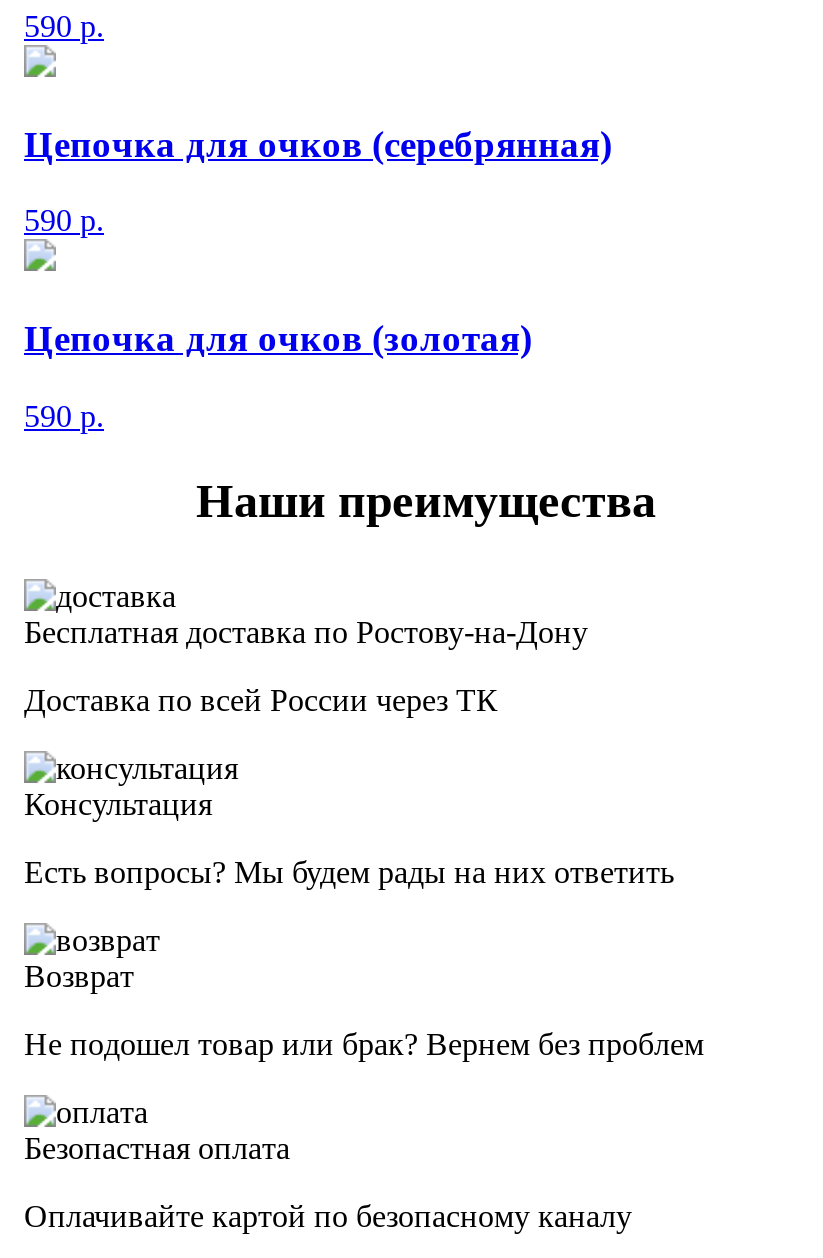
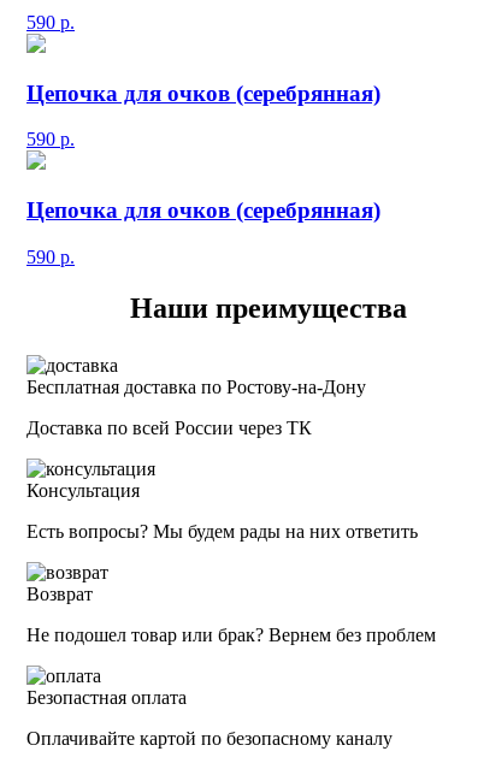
[24,317,532,359] Цепочка для очков (золотая) -> [26,197,380,223] Цепочка для очков (серебрянная)

